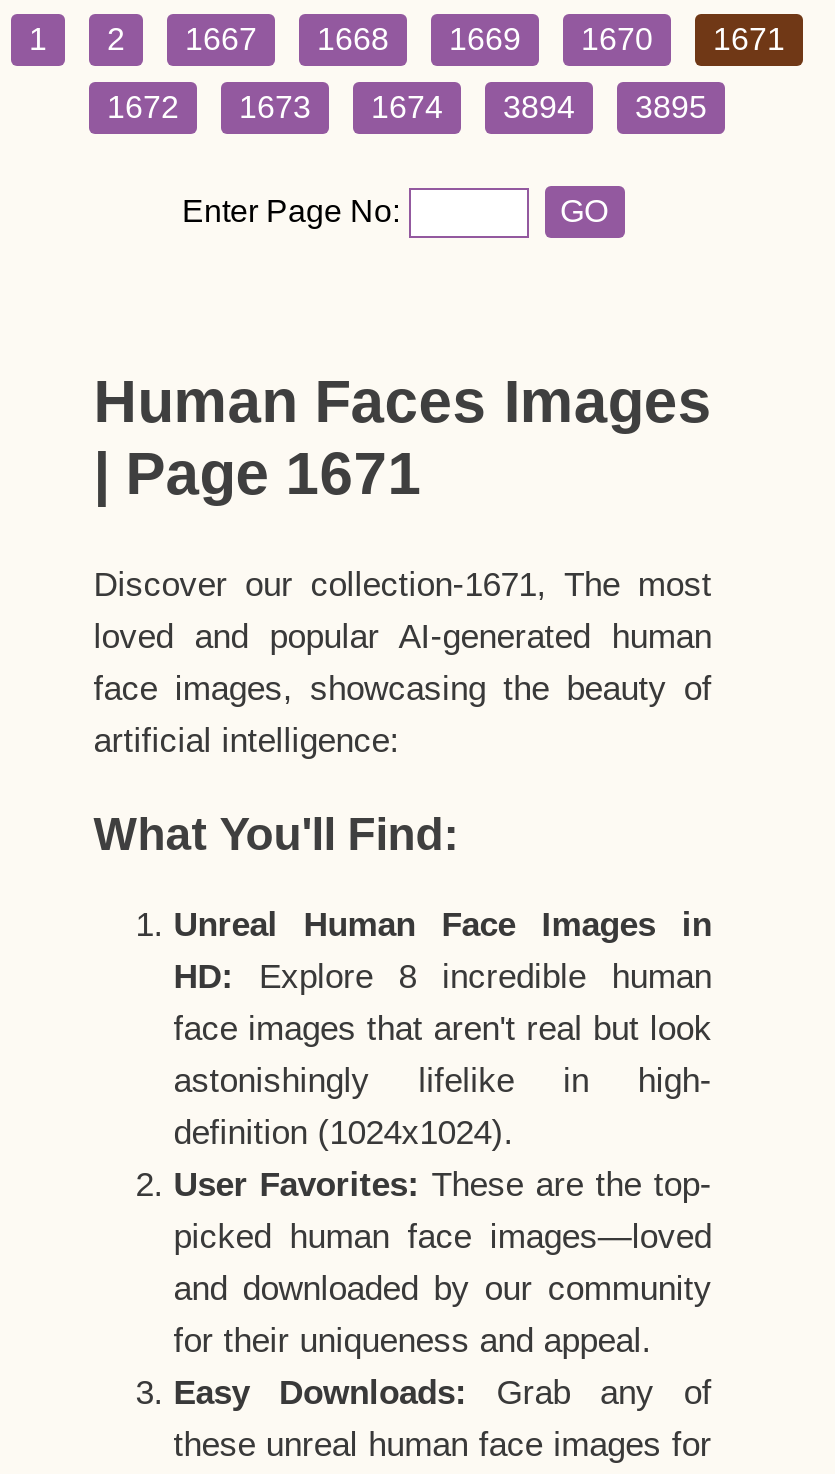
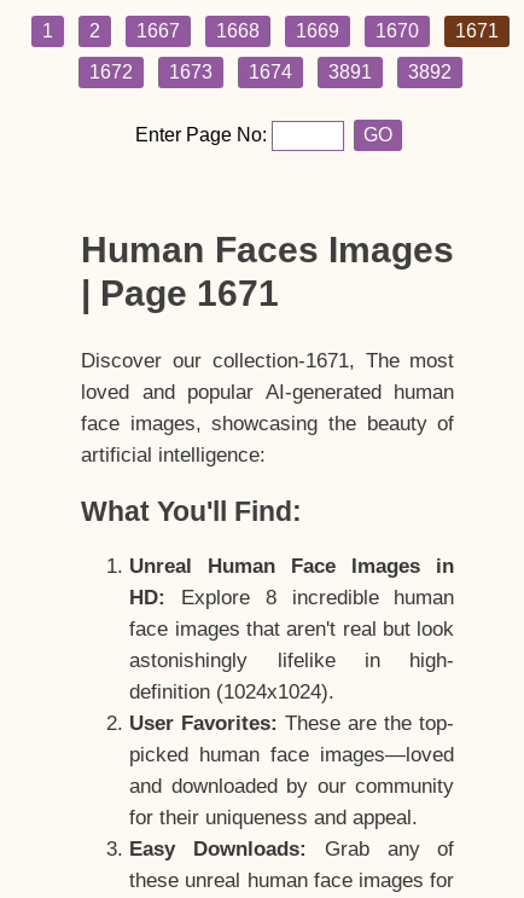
[503,90,575,124] 3894 -> [328,62,372,82] 3891
[635,90,707,124] 3895 -> [408,62,452,82] 3892

